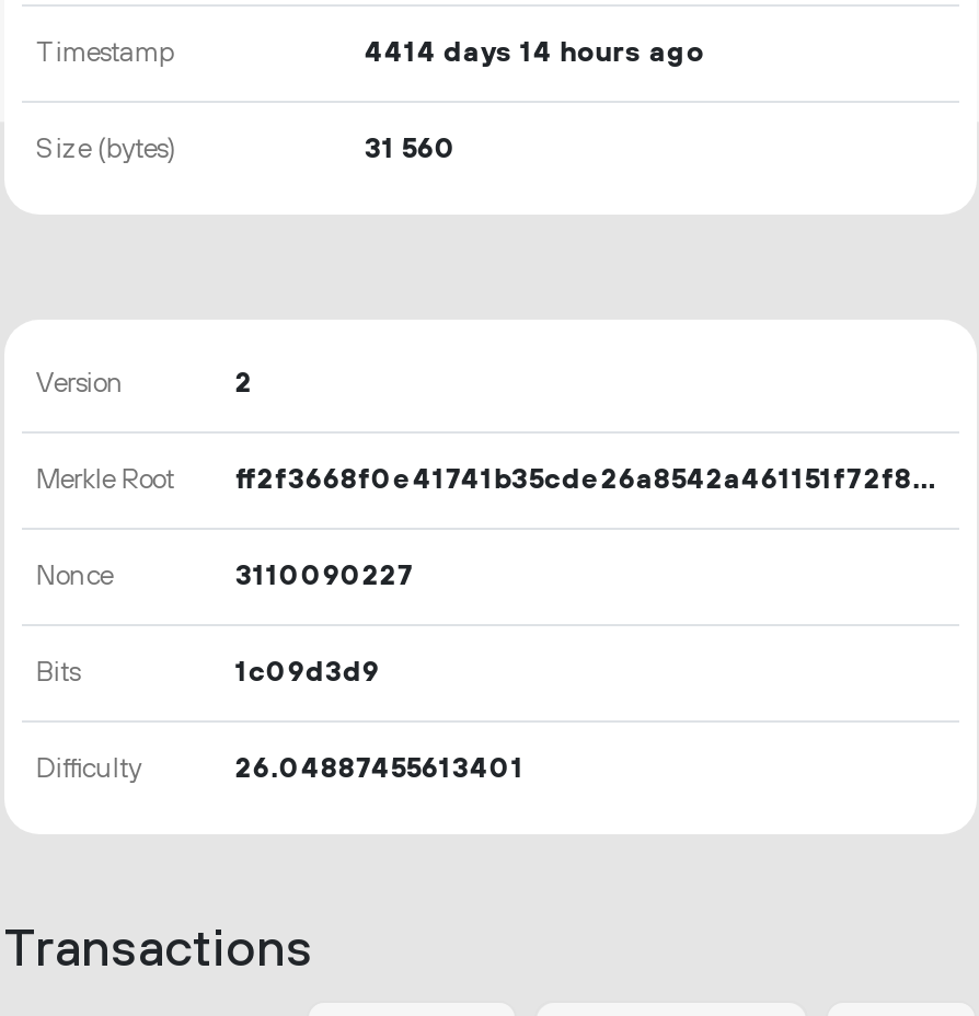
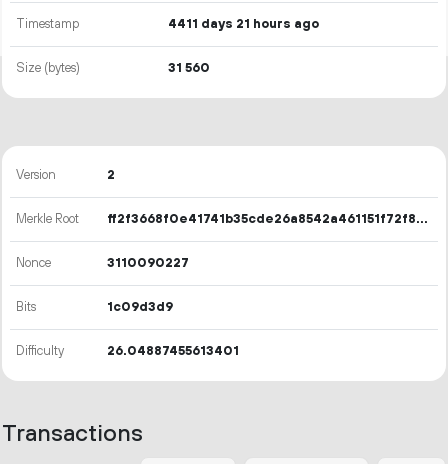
[364,35,704,70] 4414 days 14 hours ago -> [168,16,319,32] 4411 days 21 hours ago

